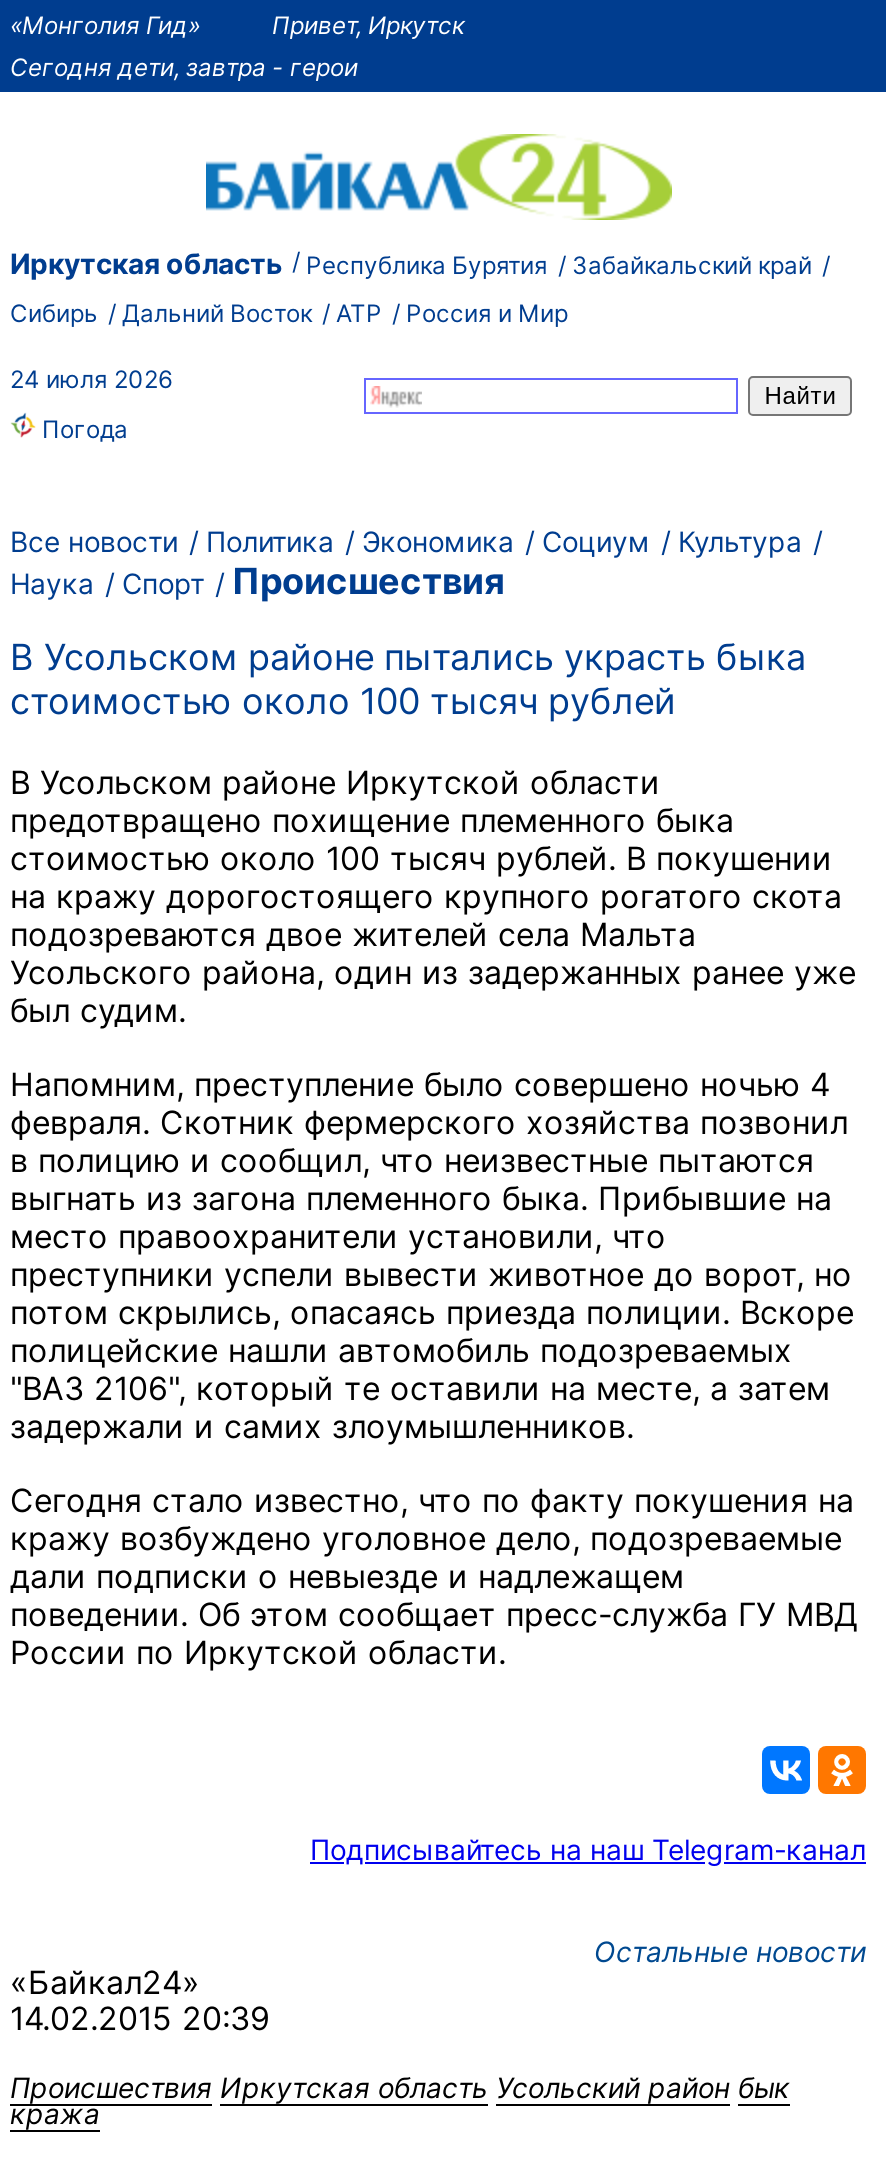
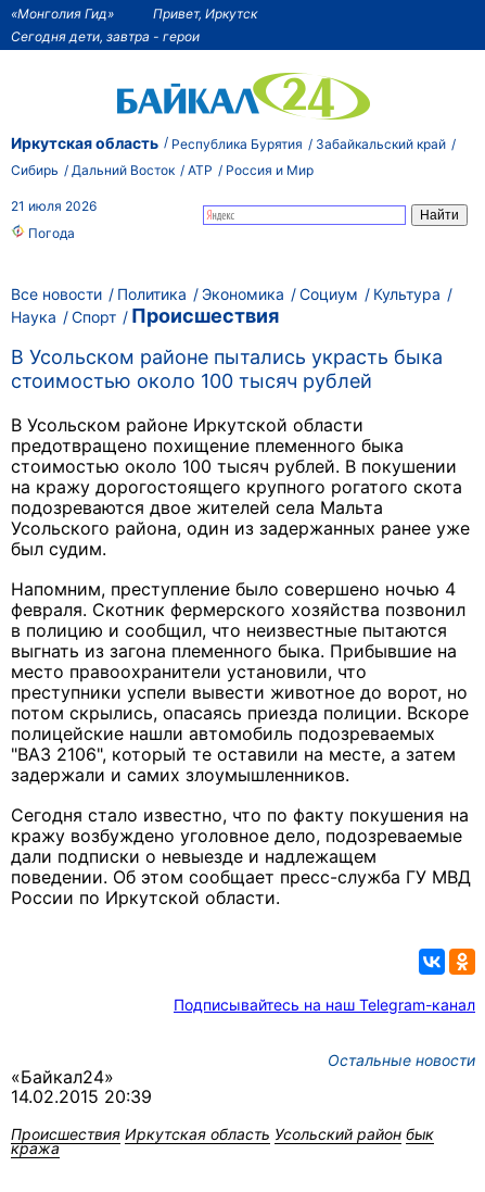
[10,364,172,394] 24 июля 2026 -> [11,198,97,214] 21 июля 2026

